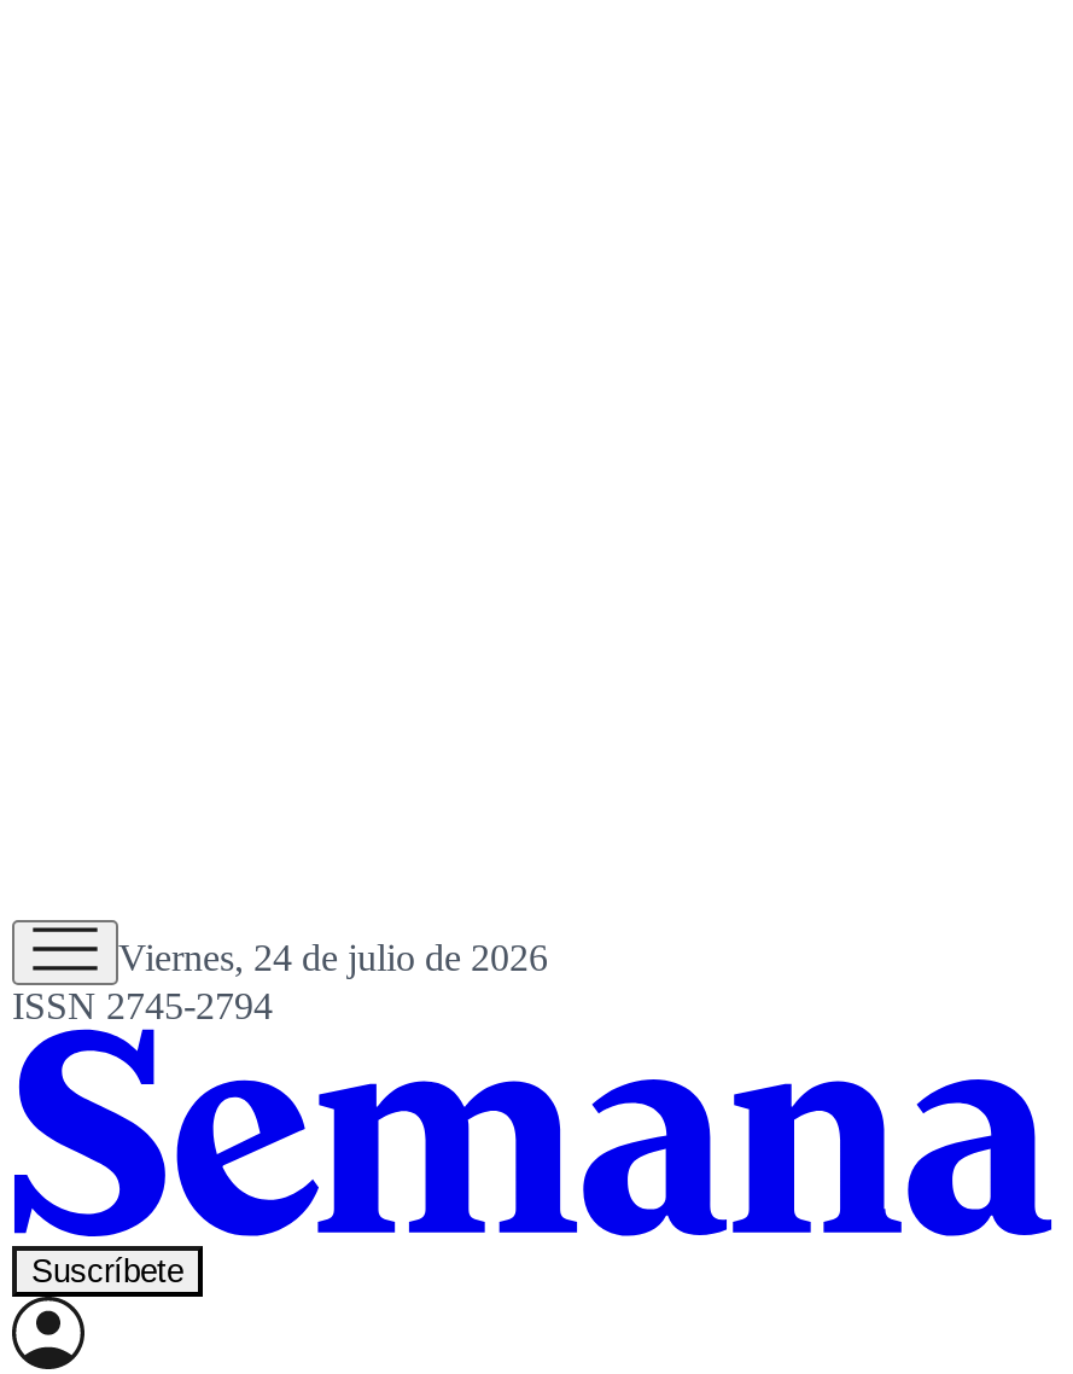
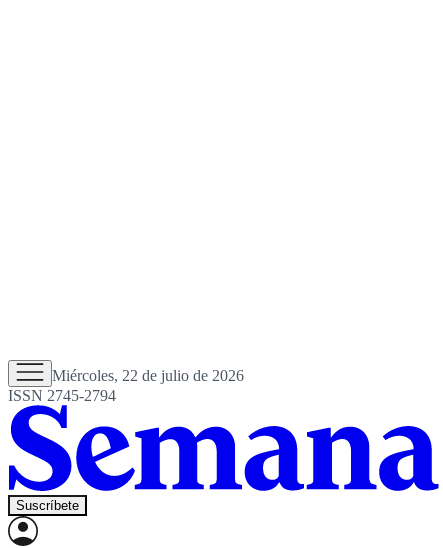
[118,937,548,978] Viernes, 24 de julio de 2026 -> [52,367,244,384] Miércoles, 22 de julio de 2026

